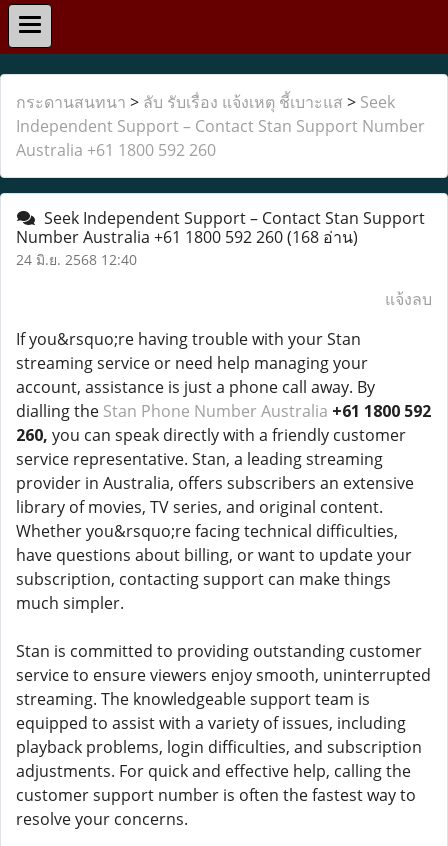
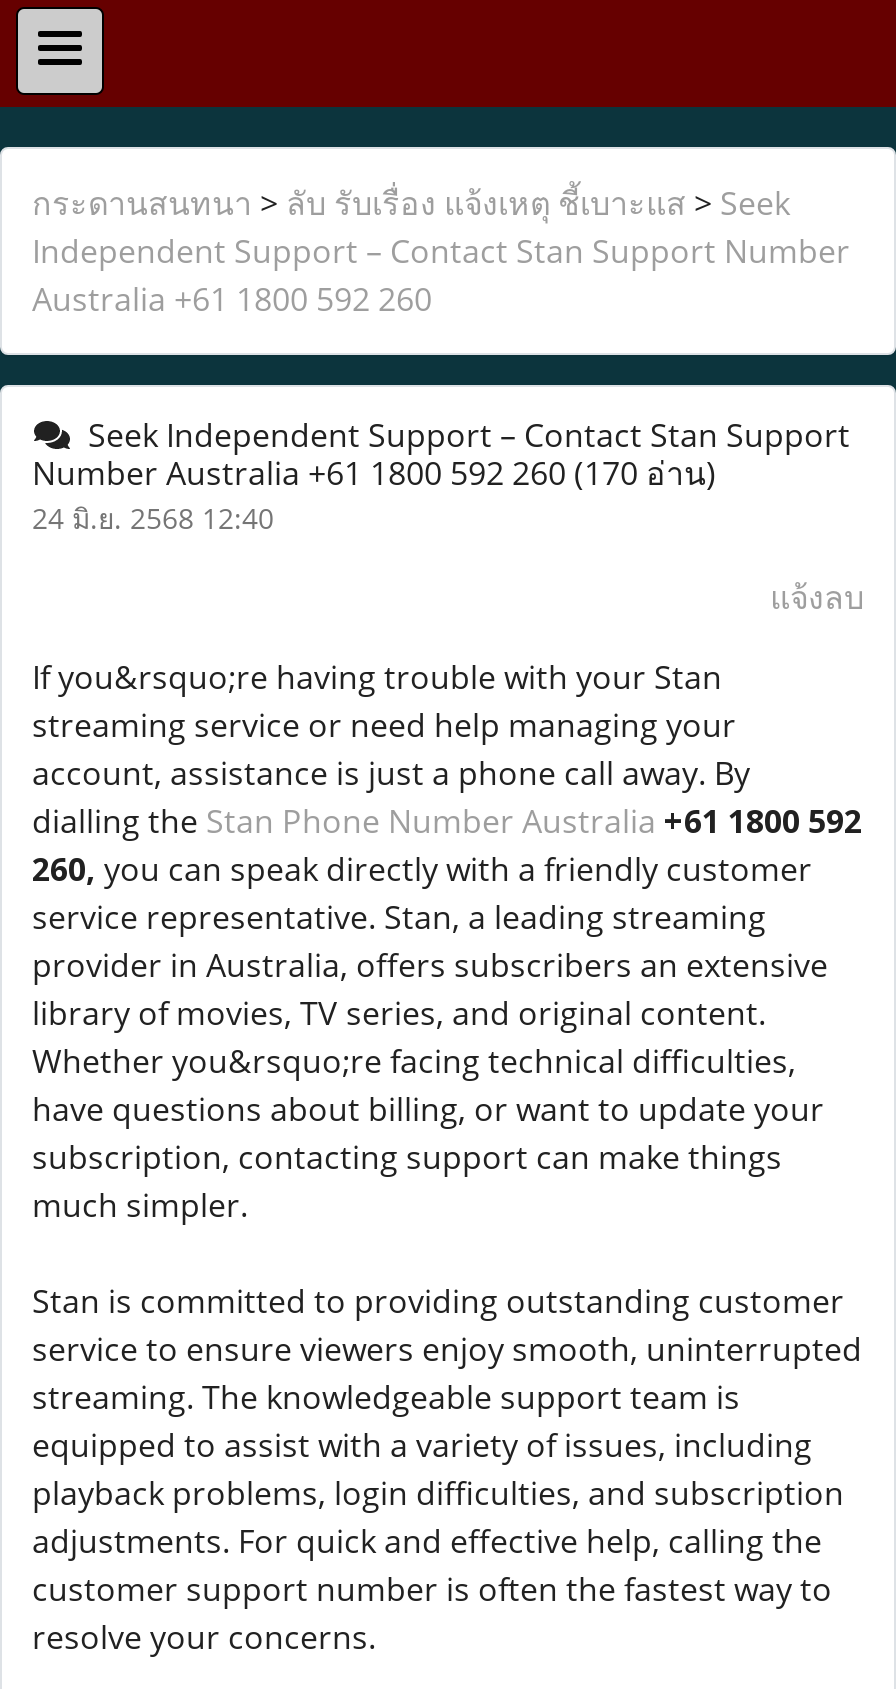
[16,226,358,248] Number Australia +61 1800 592 260 (168 อ่าน) -> [32,451,716,495] Number Australia +61 1800 592 260 (170 อ่าน)

